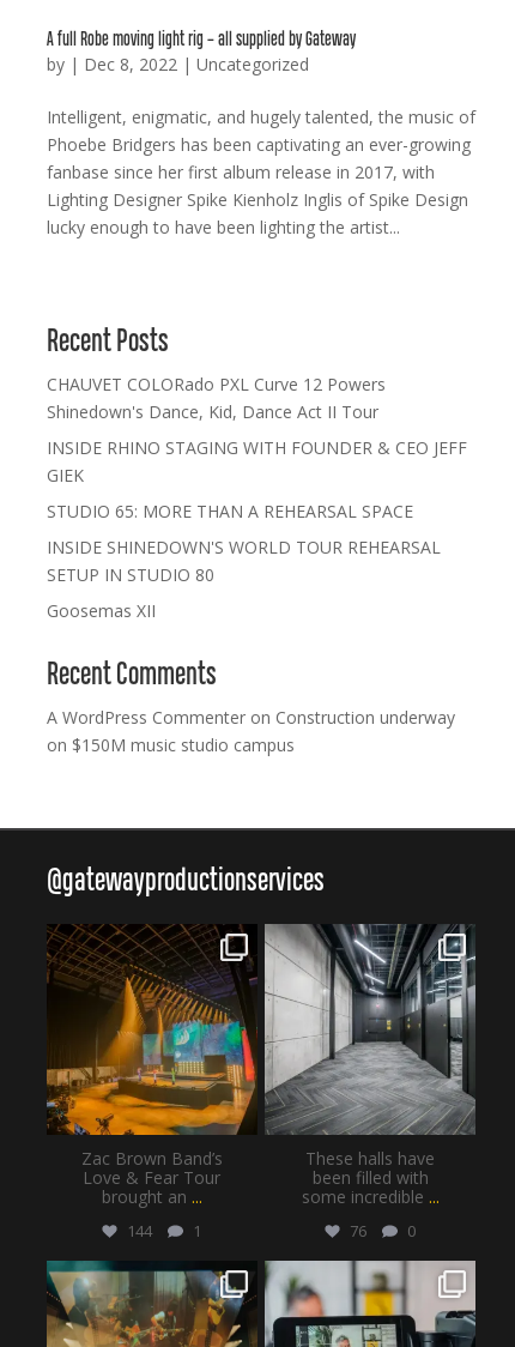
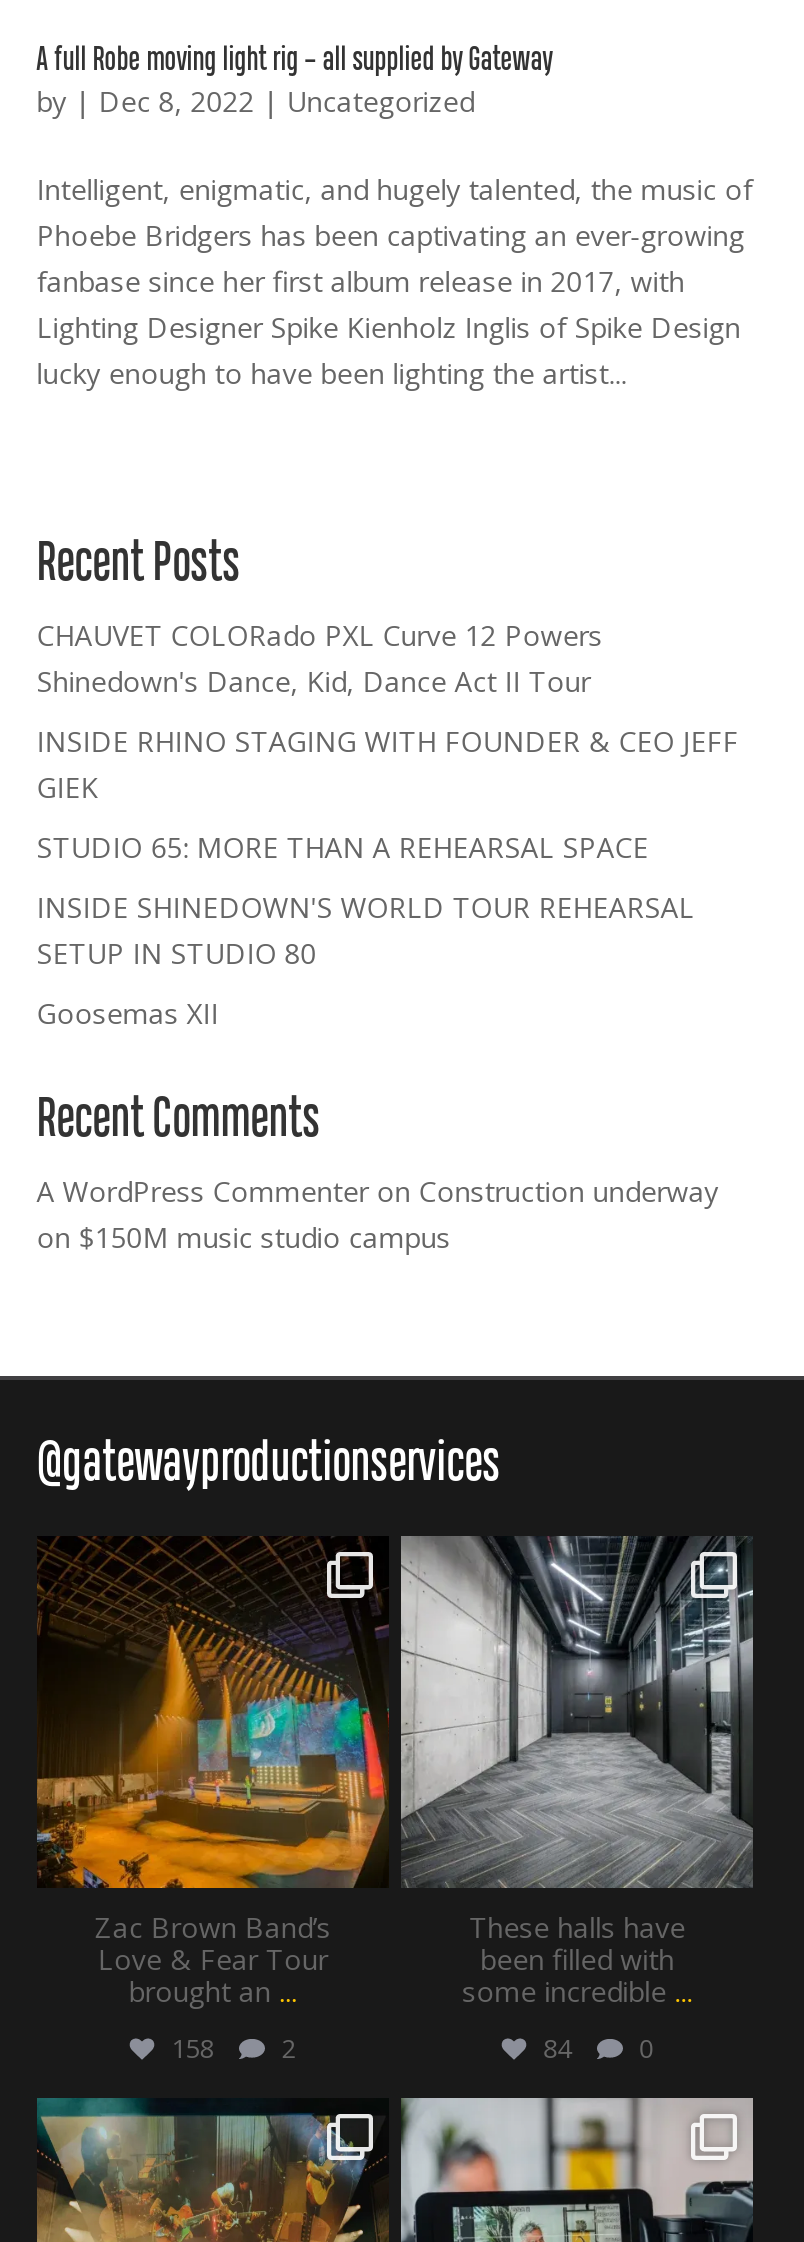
[127,1220,156,1242] 144 -> [172,2030,220,2066] 158
[193,1220,202,1242] 1 -> [282,2030,296,2066] 2
[350,1220,416,1242] 76 0 -> [543,2030,653,2066] 84 0

